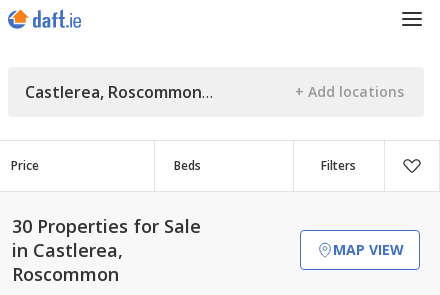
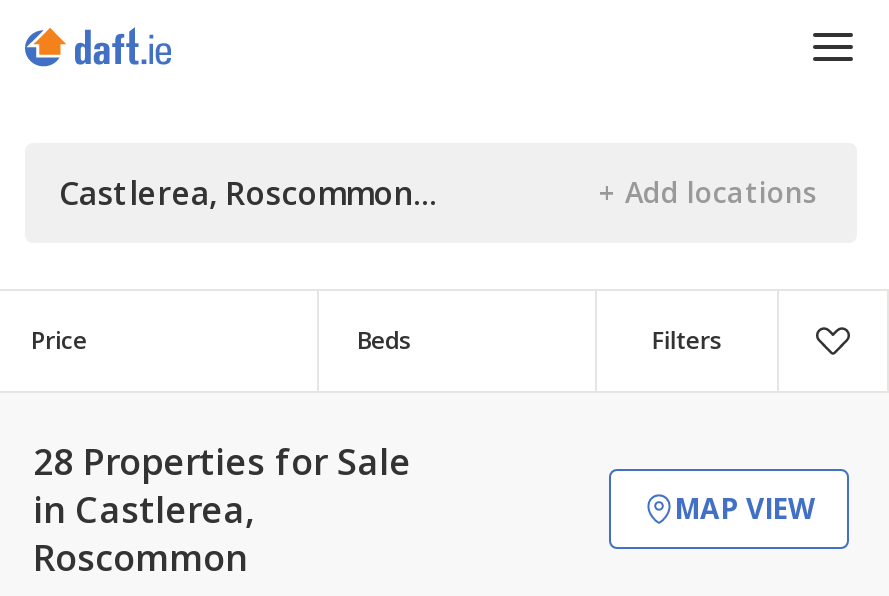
[12,214,201,238] 30 Properties for Sale -> [33,437,411,485] 28 Properties for Sale

